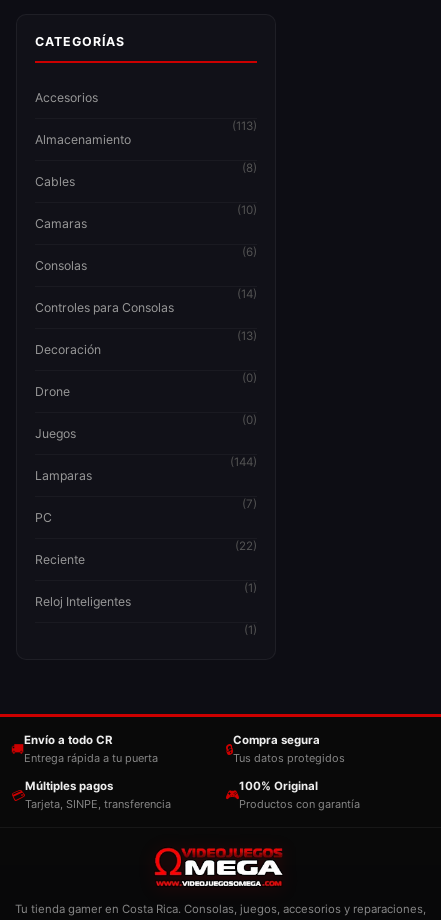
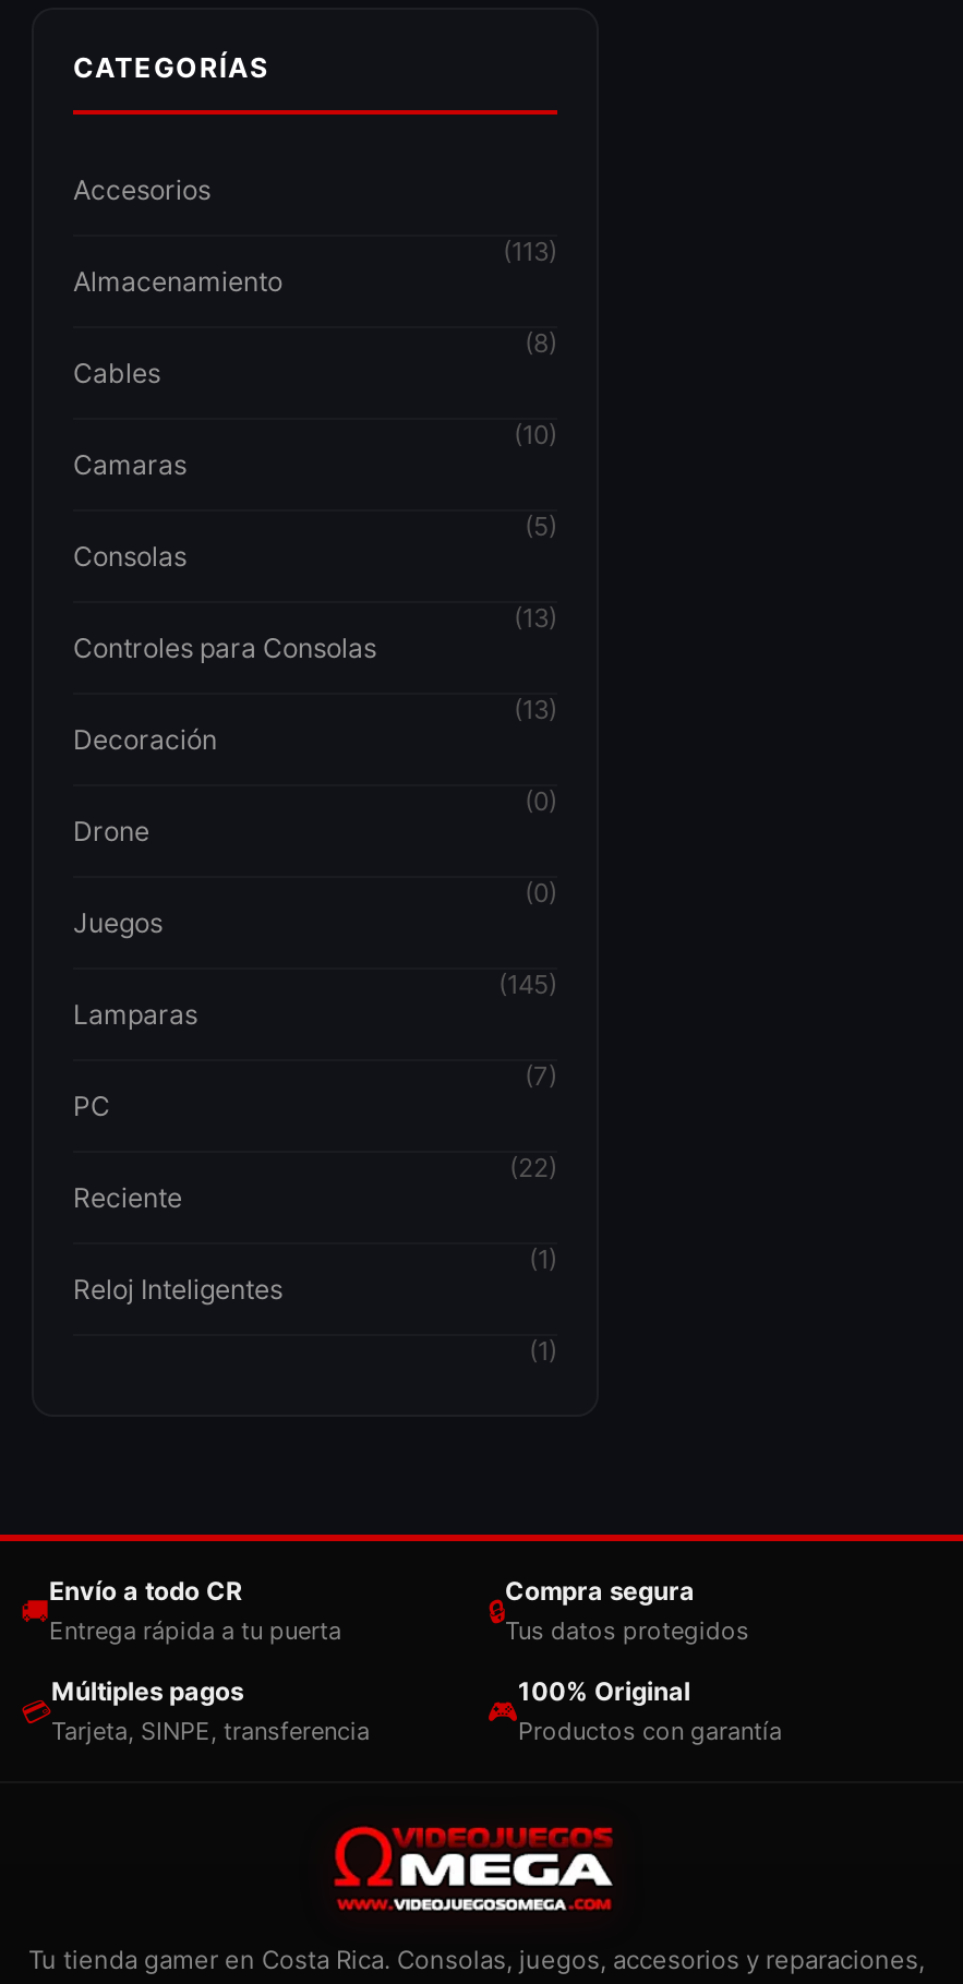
[242,245,257,259] (6) -> [525,512,557,542] (5)
[237,287,257,301] (14) -> [514,603,557,634] (13)
[230,455,257,469] (144) -> [498,970,557,1000] (145)

